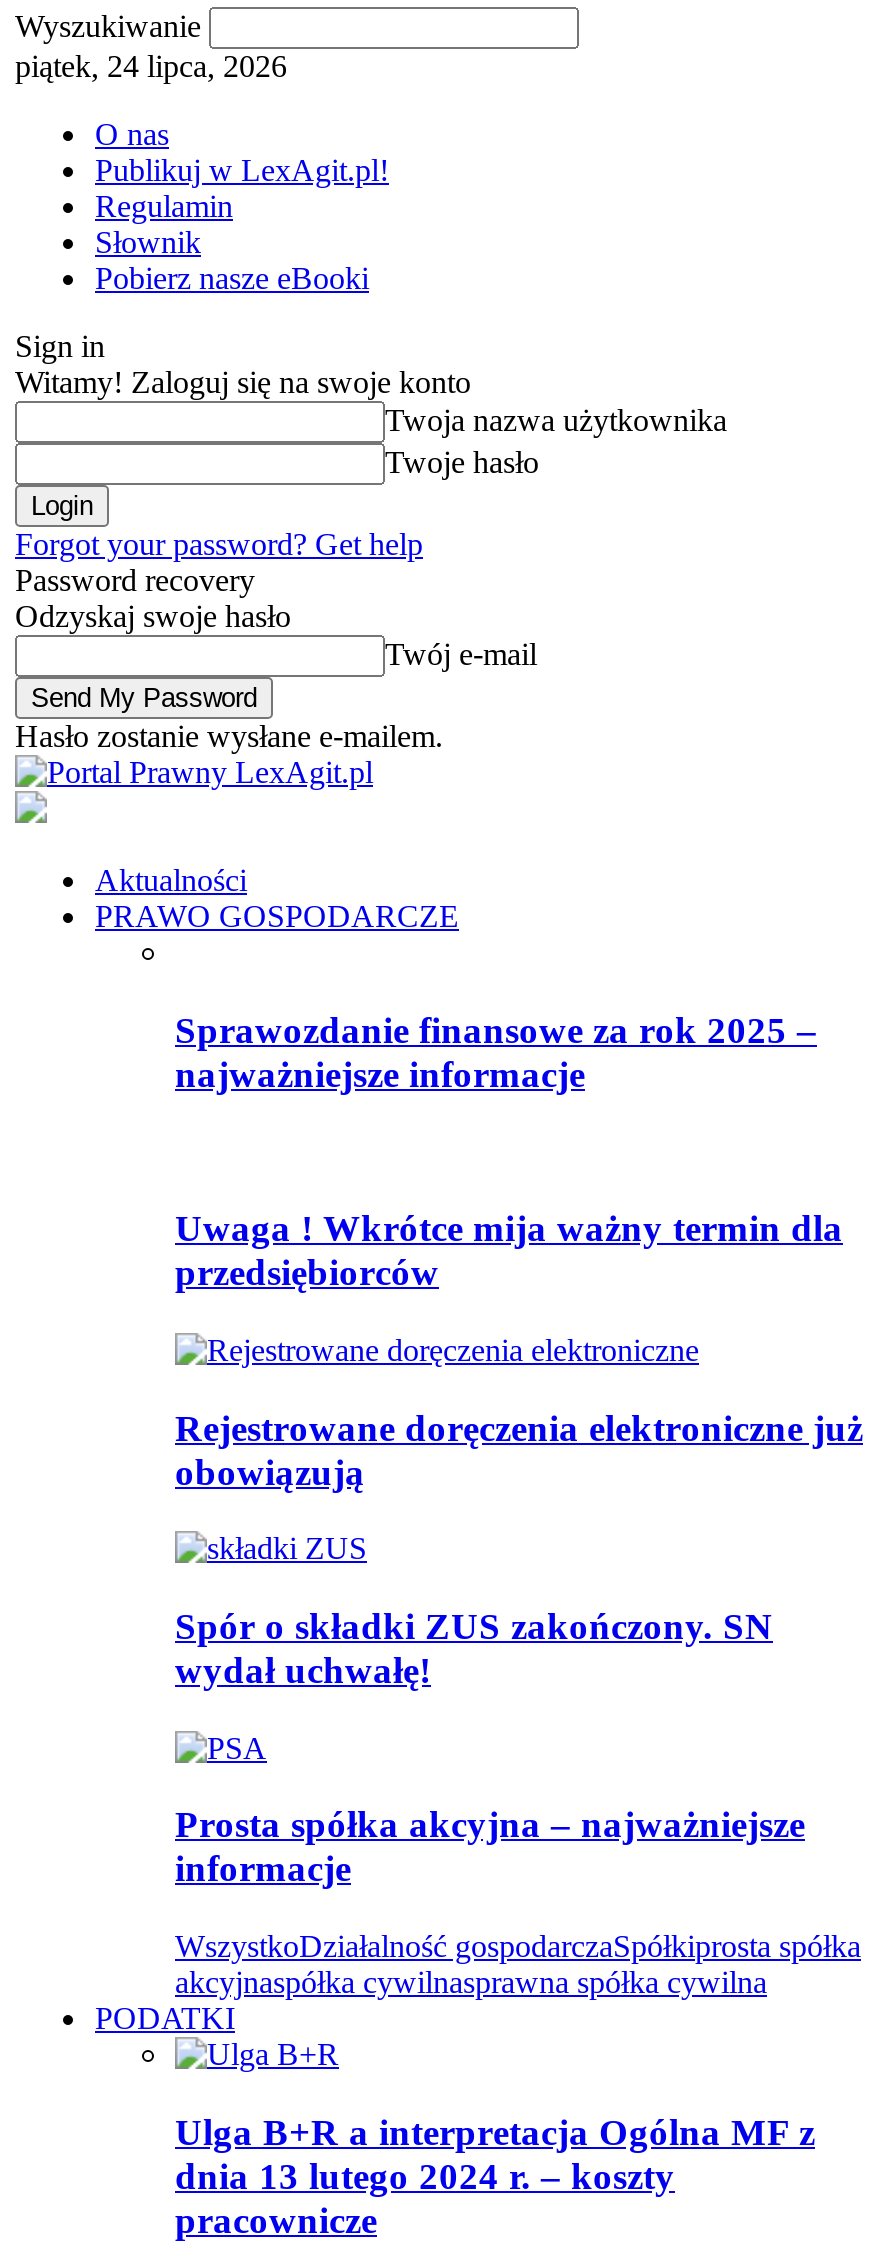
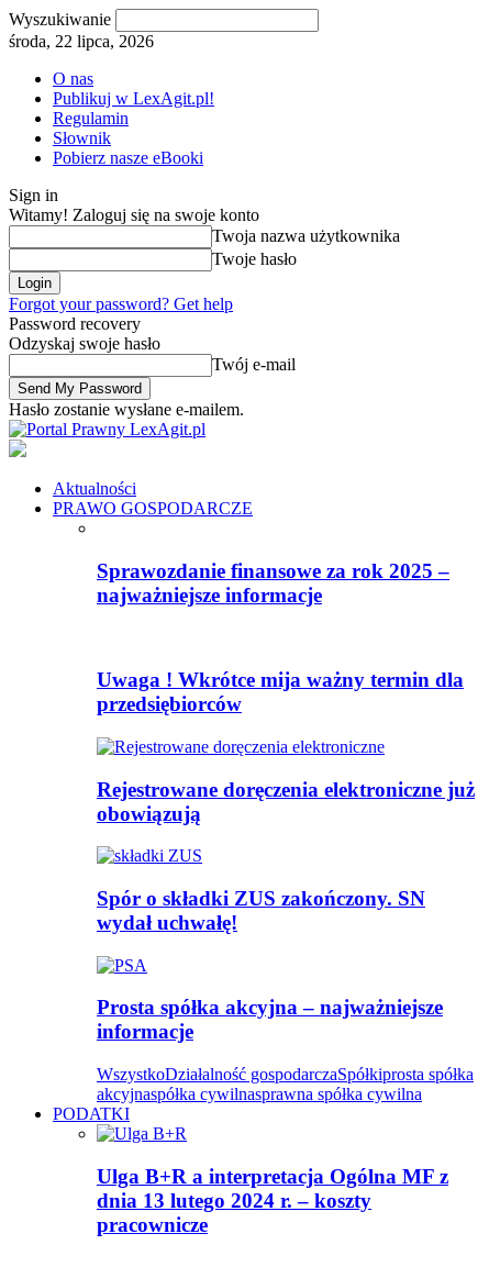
[15,49,287,83] piątek, 24 lipca, 2026 -> [9,32,154,51] środa, 22 lipca, 2026

